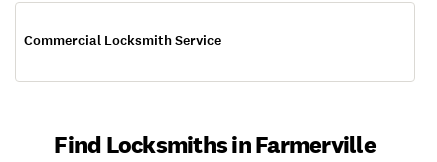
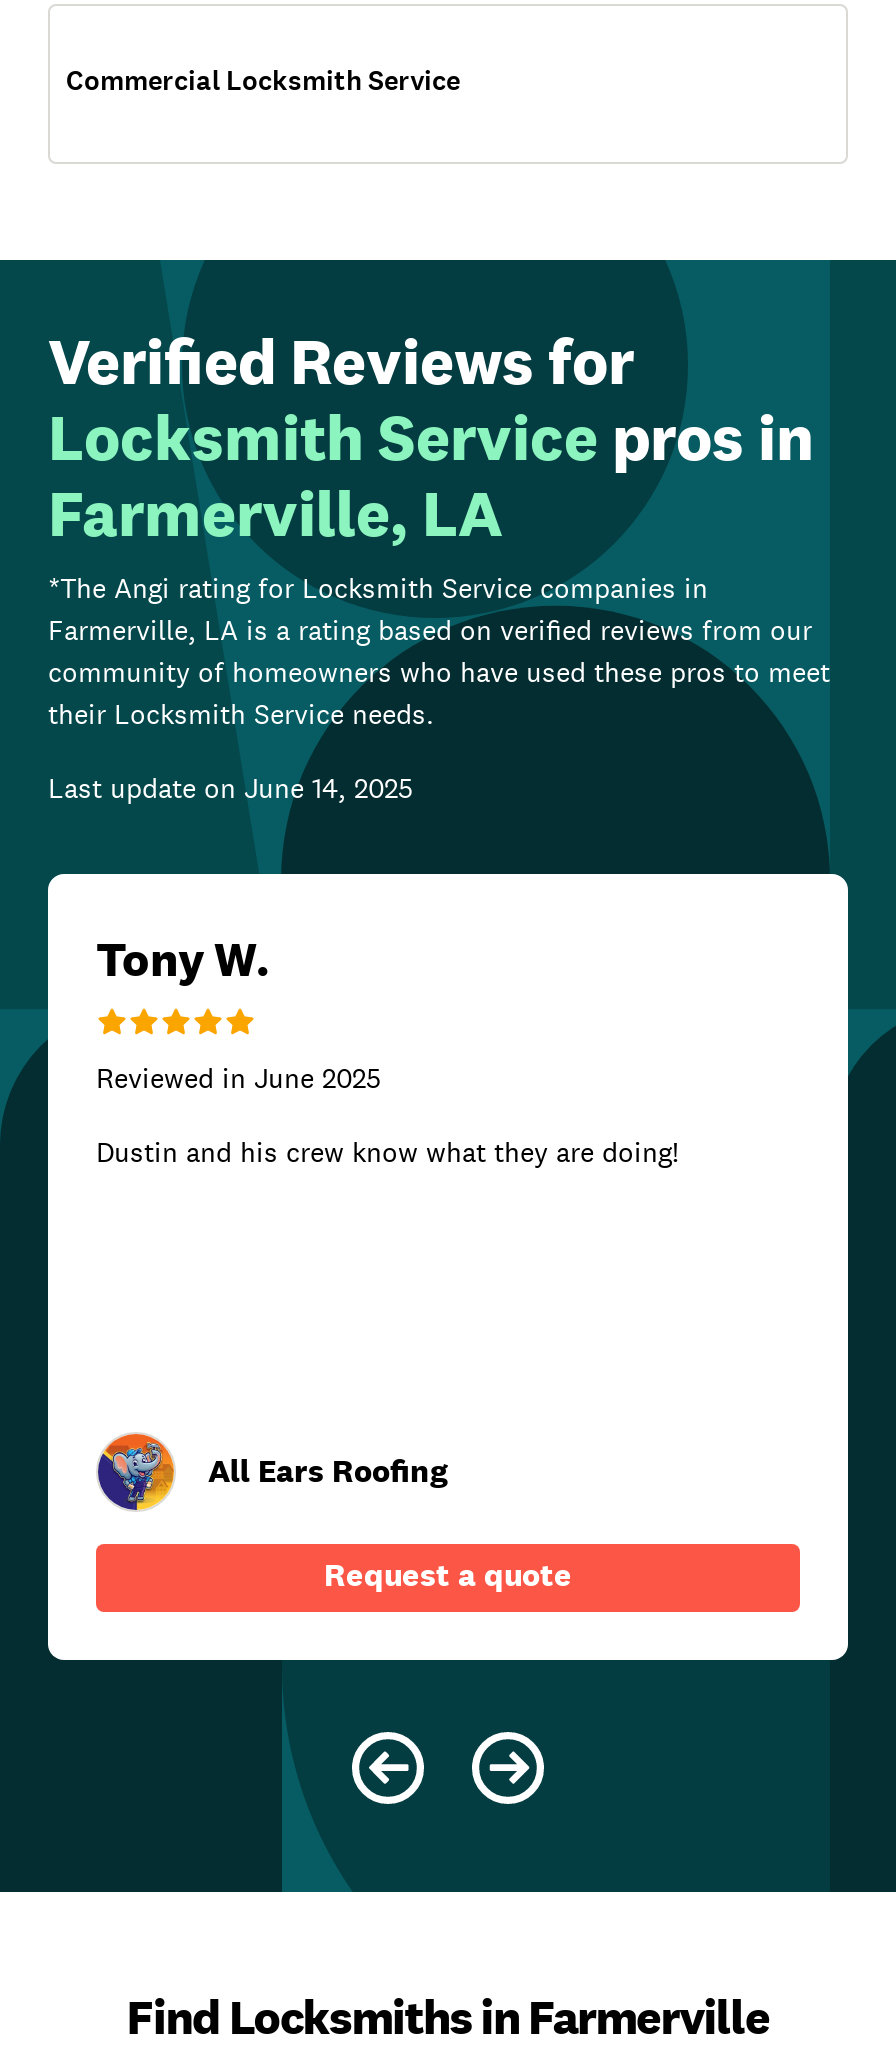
none -> [6,258,890,1894] [image] | Verified Reviews for | Locksmith Service pros in | Farmerville, LA | *The Angi rating for Locksmith Service companies in | Farmerville, LA is a rating based on verified reviews from our | community of homeowners who have used these pros to meet | their Locksmith Service needs. | Last update on June 14, 2025 | Tony W. | Reviewed in June 2025 | Dustin and his crew know what they are doing!
none -> [208,1450,572,1596] All Ears Roofing | Request a quote

